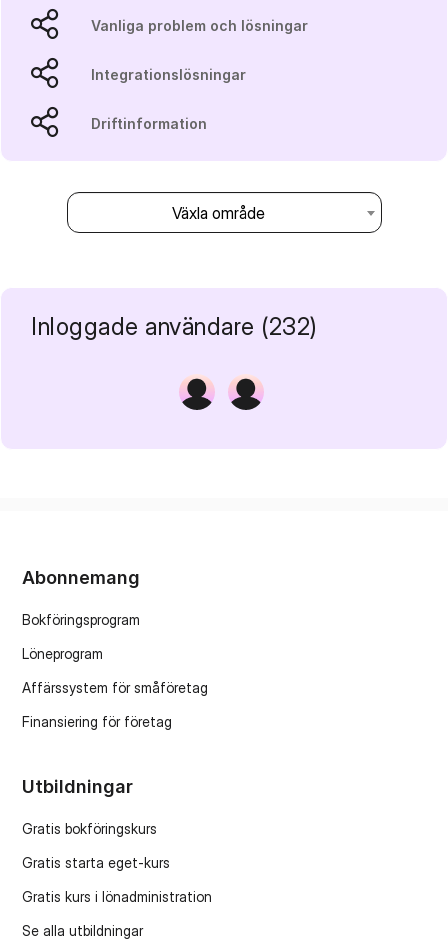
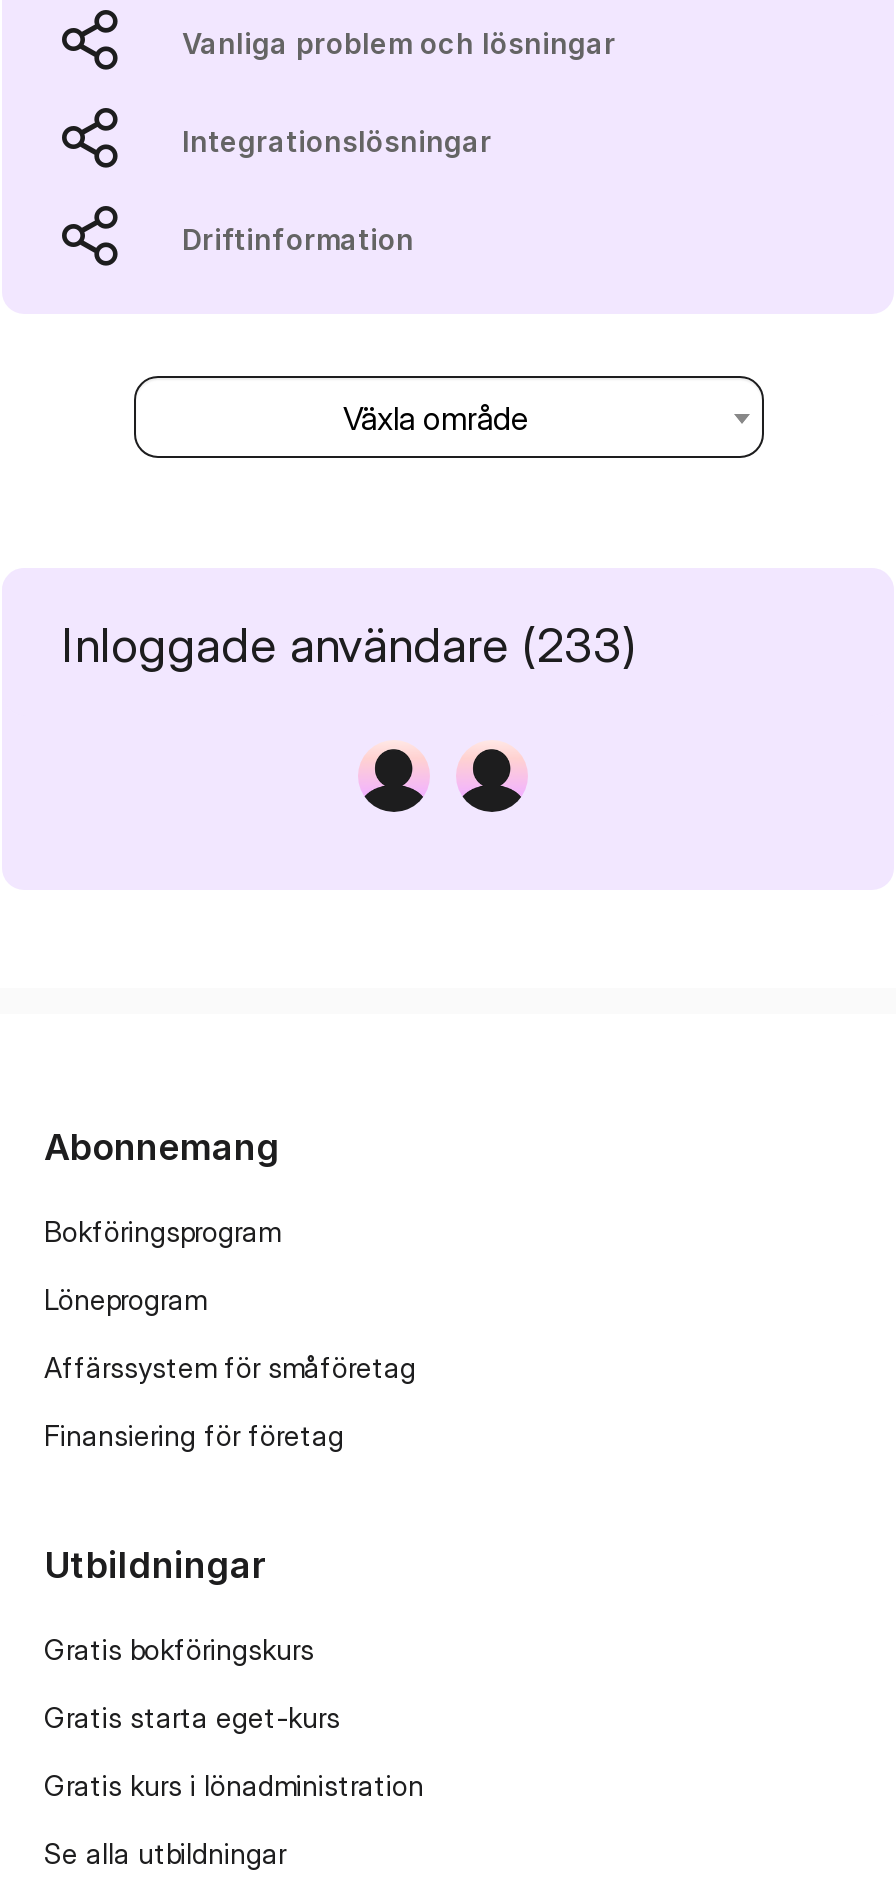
[31,312,317,341] Inloggade användare (232) -> [62,616,637,674] Inloggade användare (233)

